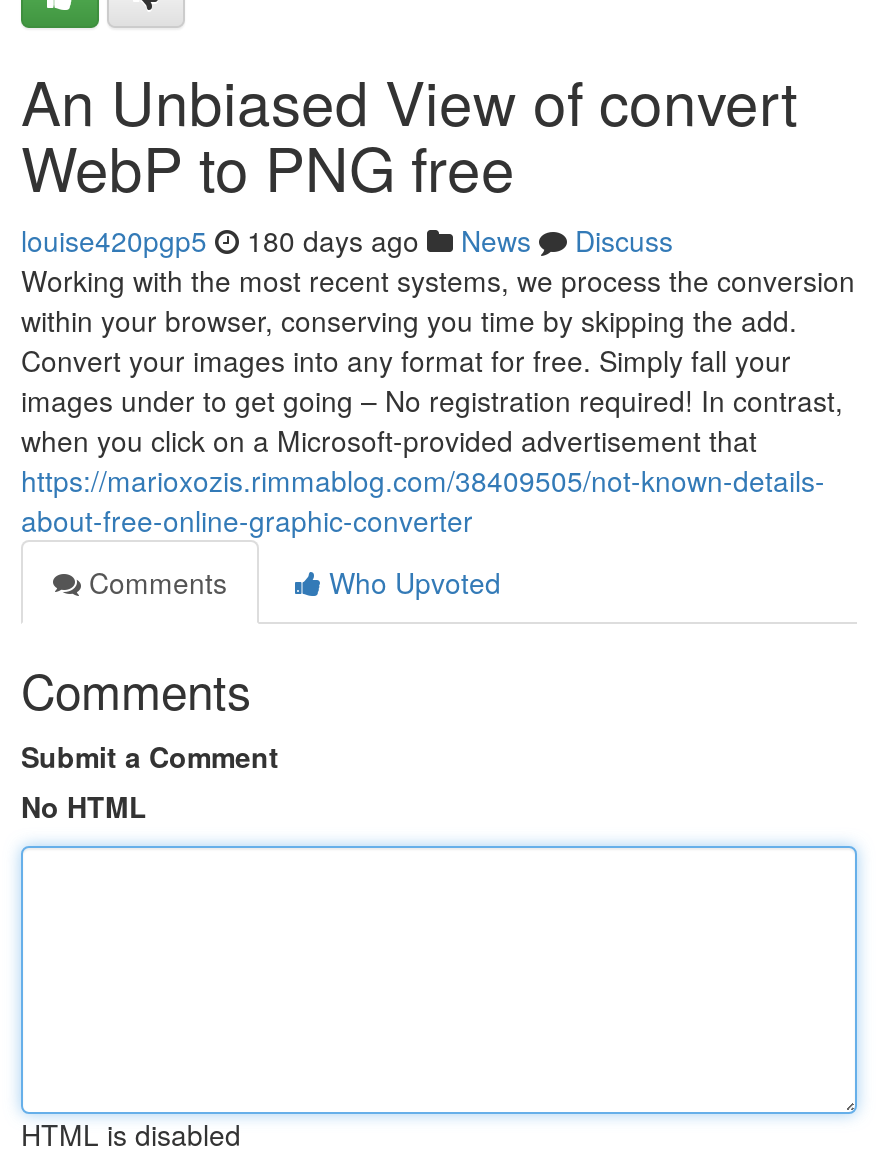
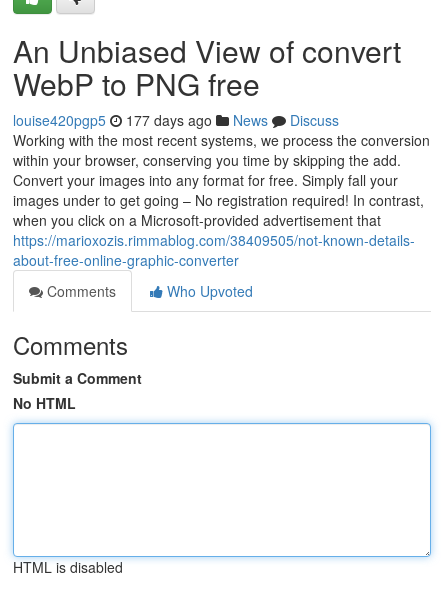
[21,220,673,260] louise420pgp5 180 days ago News Discuss -> [13,110,339,130] louise420pgp5 177 days ago News Discuss

